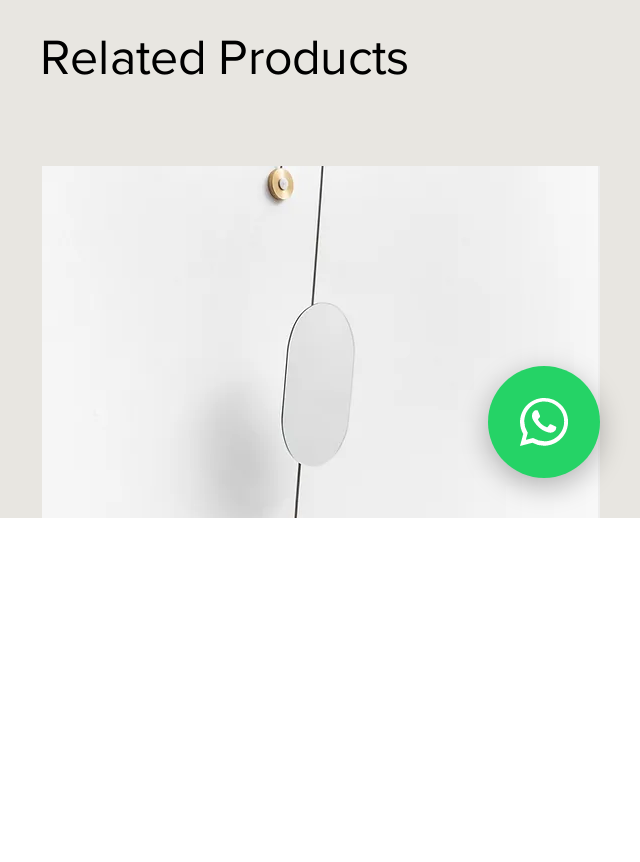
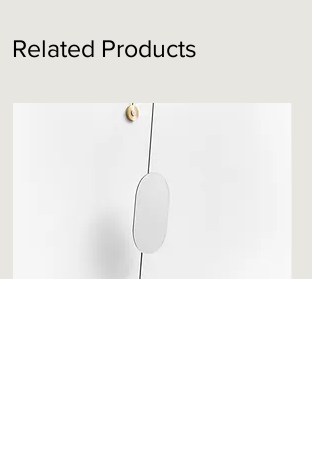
[482,362,604,492] [image] -> none

